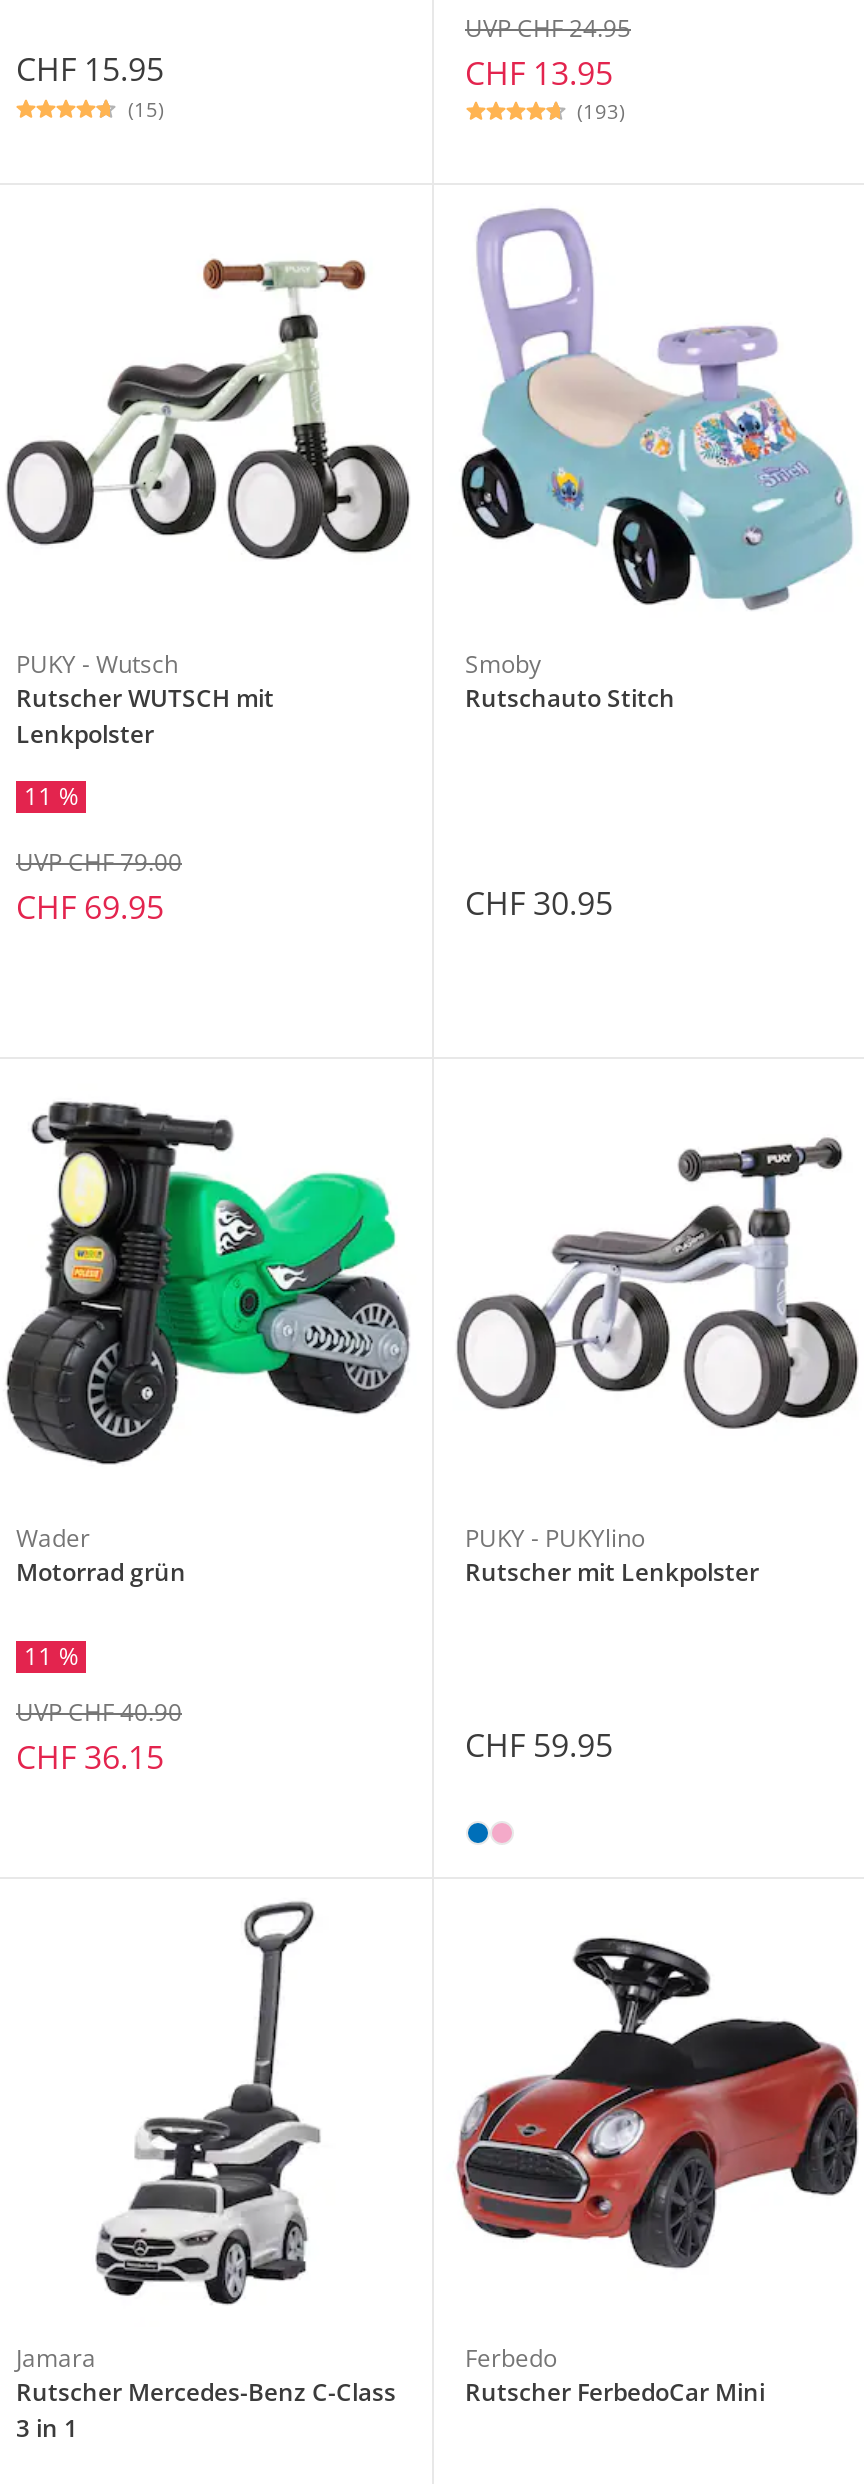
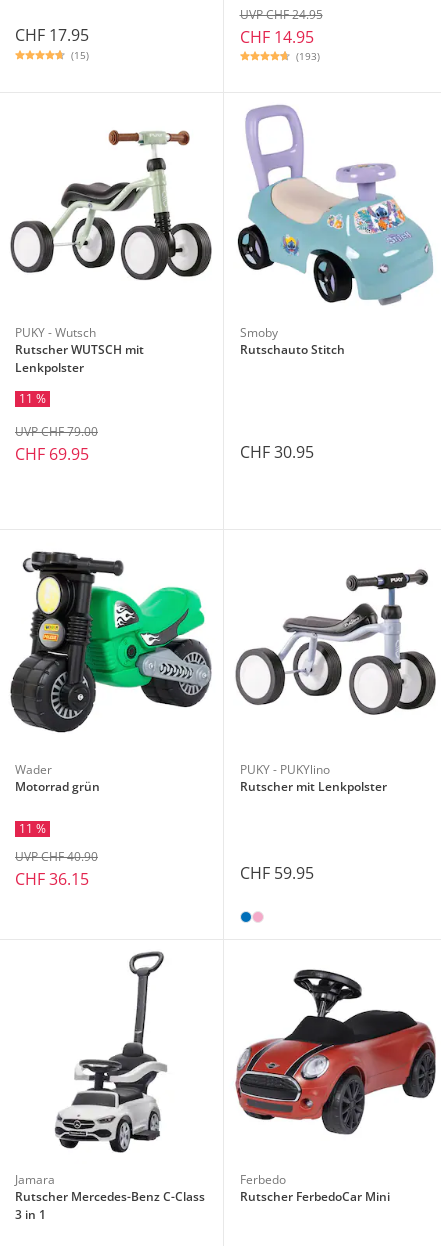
[16,47,164,91] CHF 15.95 -> [15,24,89,46] CHF 17.95
[465,51,613,95] CHF 13.95 -> [239,26,313,48] CHF 14.95

